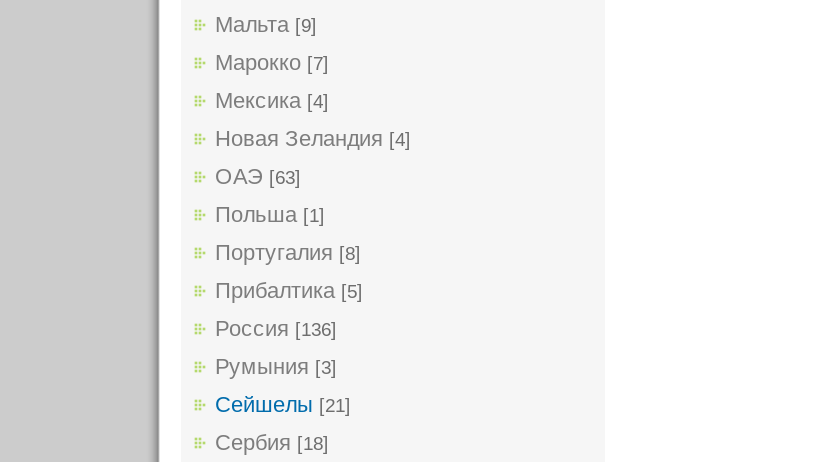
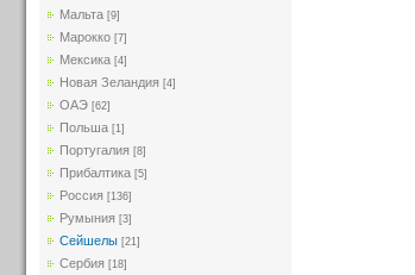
[215,164,301,188] ОАЭ [63] -> [59,98,111,112] ОАЭ [62]

